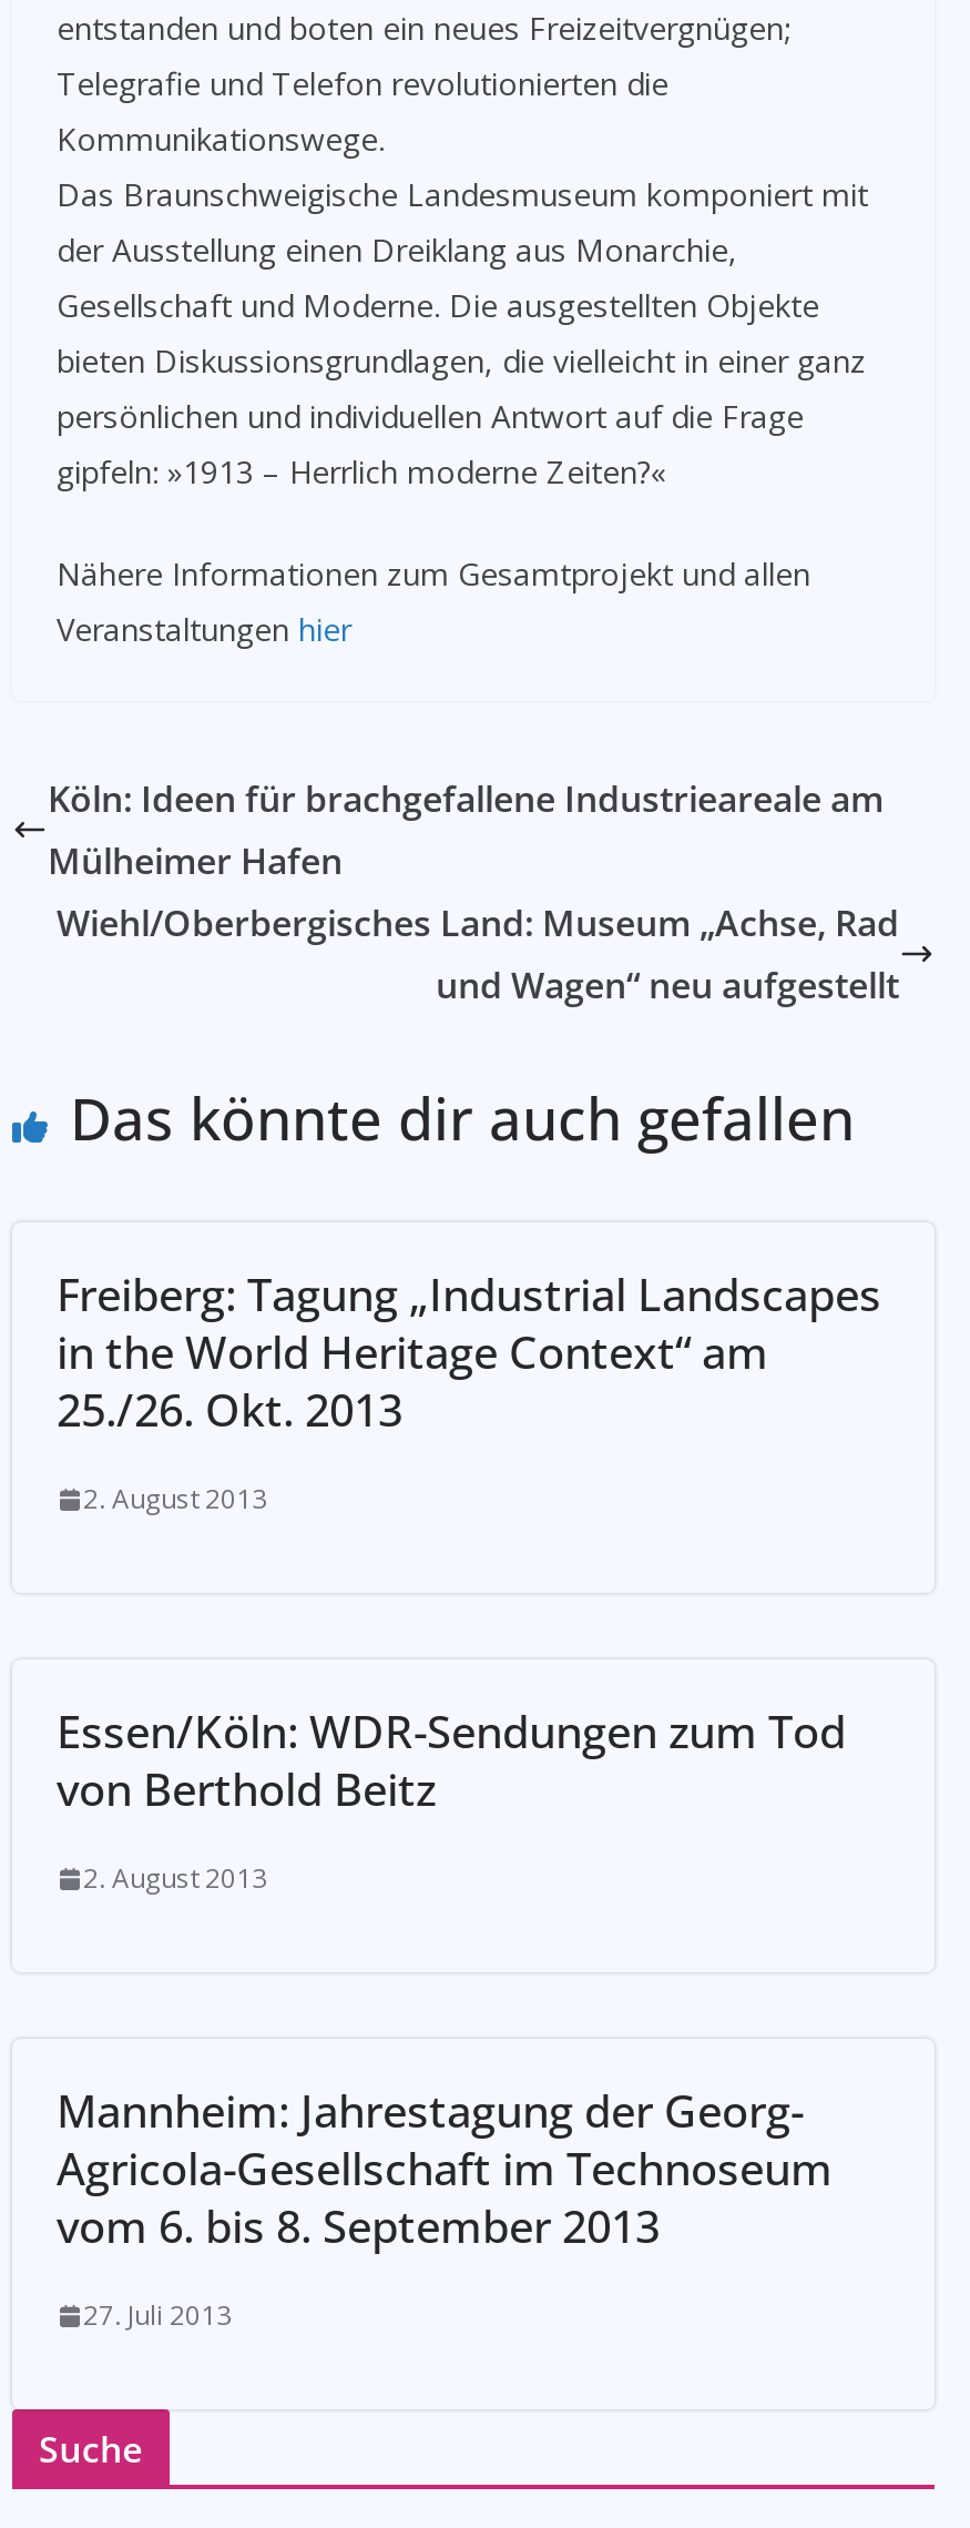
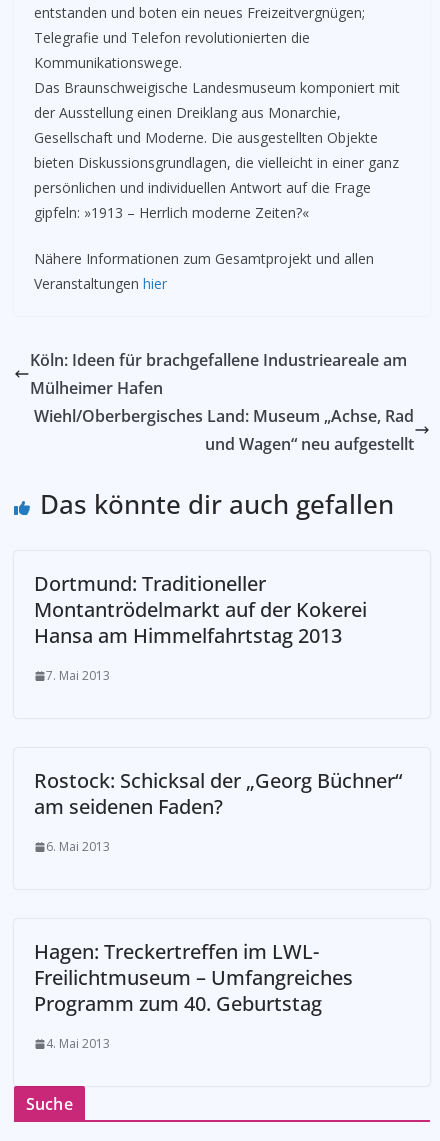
[57,1265,881,1440] Freiberg: Tagung „Industrial Landscapes | in the World Heritage Context“ am | 25./26. Okt. 2013 -> [34,570,367,649] Dortmund: Traditioneller | Montantrödelmarkt auf der Kokerei | Hansa am Himmelfahrtstag 2013
[83,1480,267,1517] 2. August 2013 -> [46,667,110,684] 7. Mai 2013
[57,1702,846,1819] Essen/Köln: WDR-Sendungen zum Tod | von Berthold Beitz -> [34,767,402,820] Rostock: Schicksal der „Georg Büchner“ | am seidenen Faden?
[83,1859,267,1897] 2. August 2013 -> [46,838,110,855] 6. Mai 2013
[57,2081,833,2256] Mannheim: Jahrestagung der Georg- | Agricola-Gesellschaft im Technoseum | vom 6. bis 8. September 2013 -> [34,938,353,1017] Hagen: Treckertreffen im LWL- | Freilichtmuseum – Umfangreiches | Programm zum 40. Geburtstag
[83,2296,232,2334] 27. Juli 2013 -> [46,1035,110,1052] 4. Mai 2013

